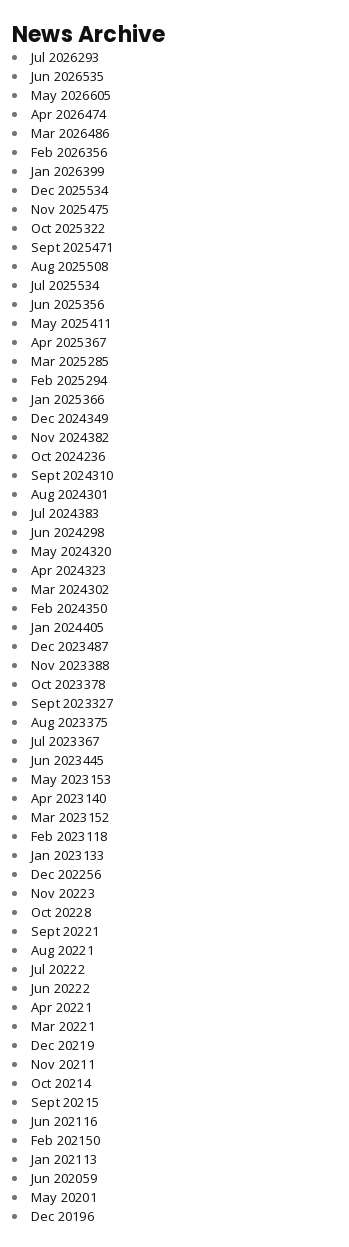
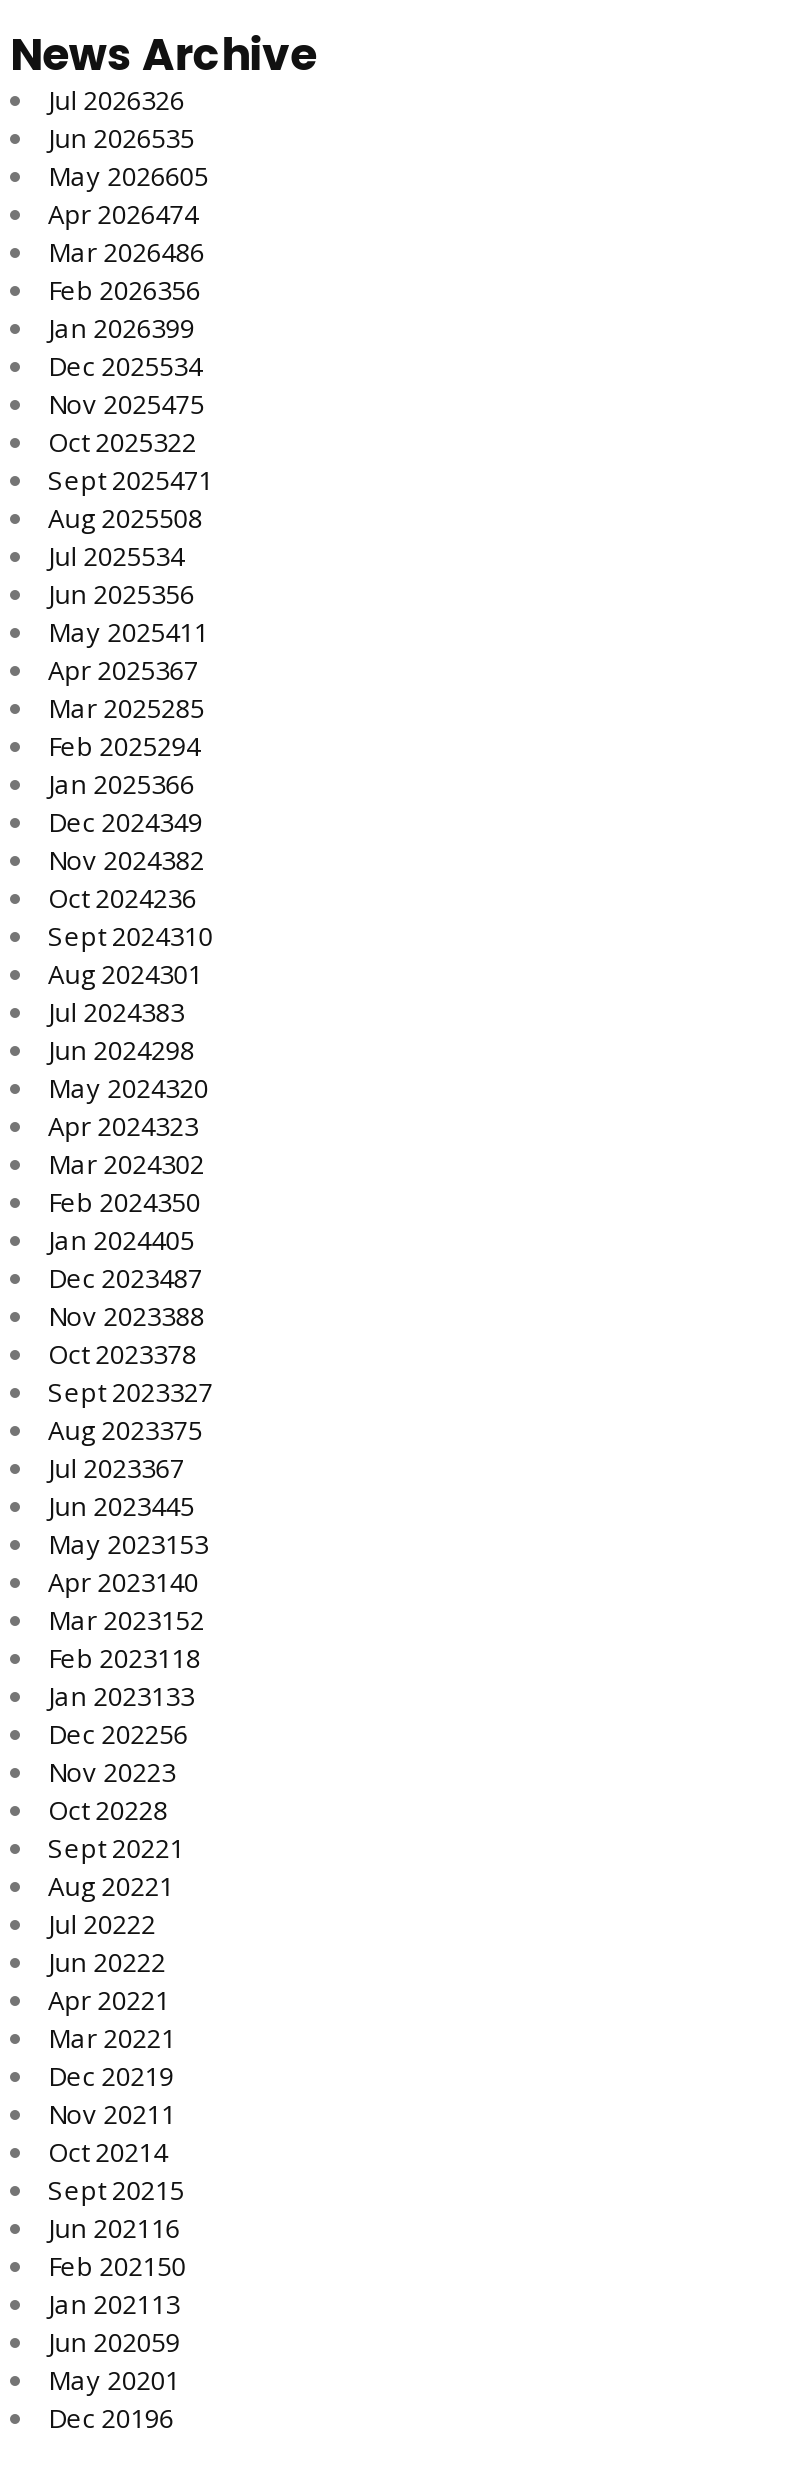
[31,48,99,66] Jul 2026293 -> [48,83,184,119] Jul 2026326

